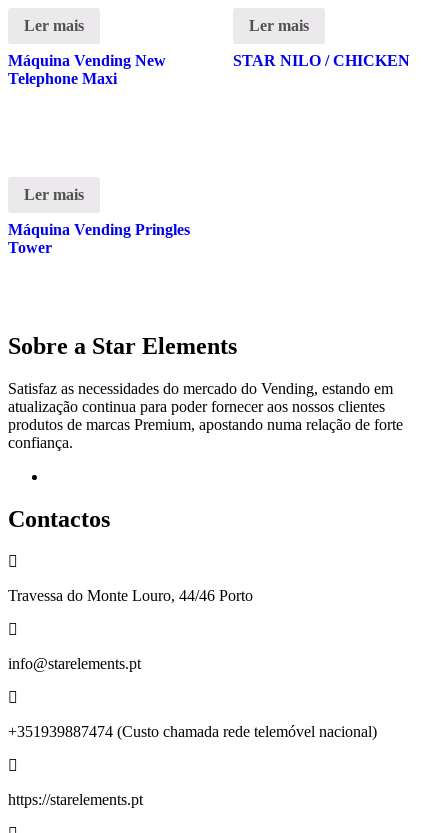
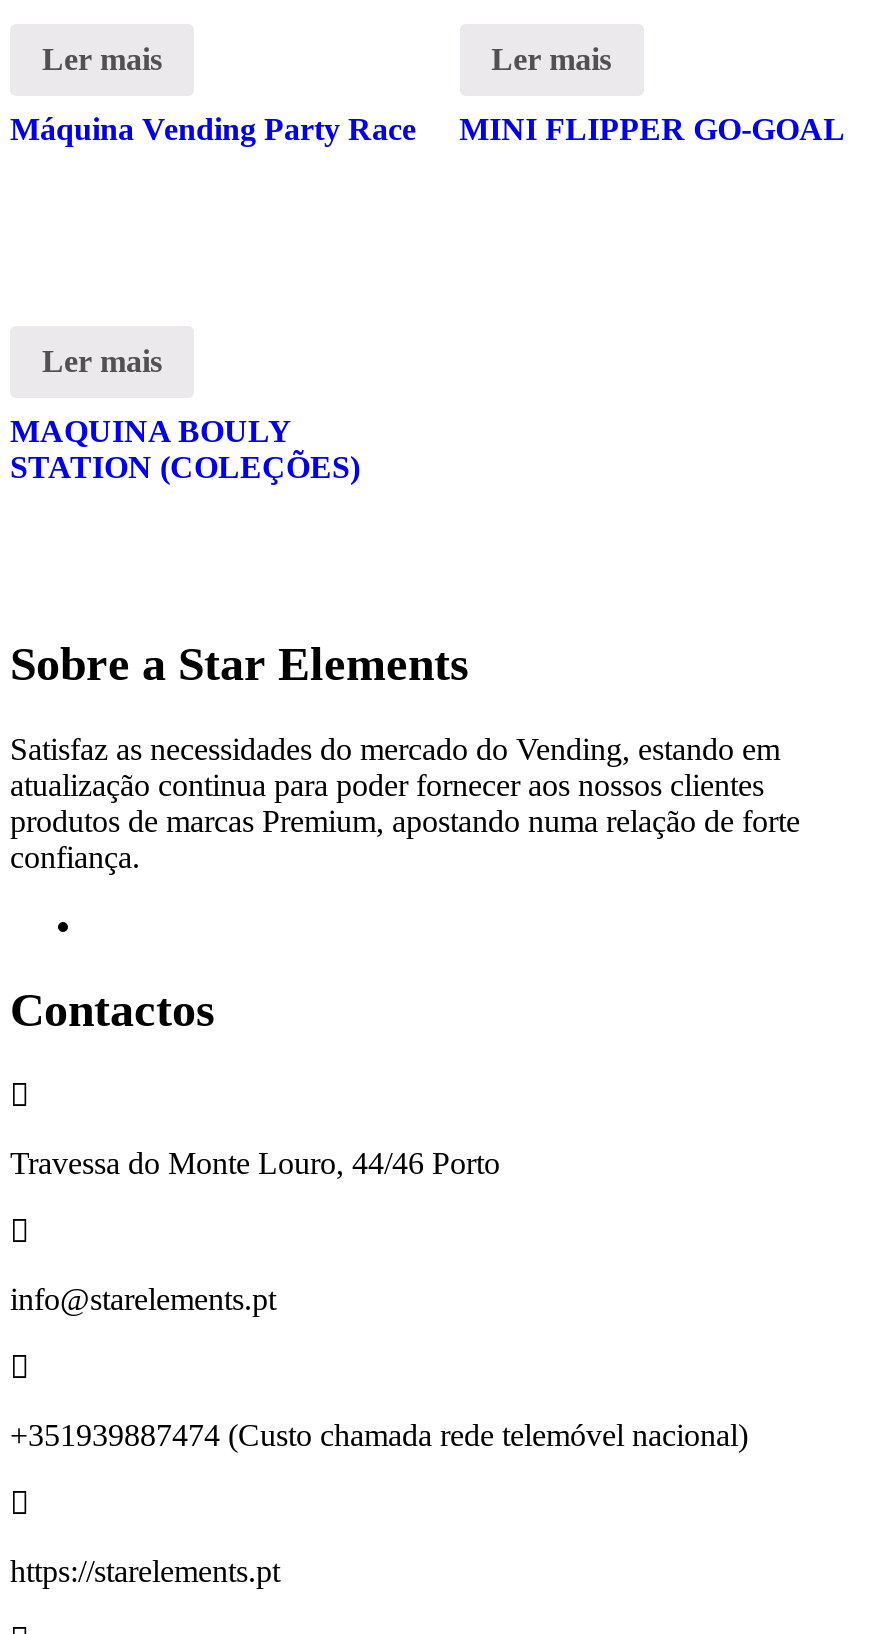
[8,52,166,87] Máquina Vending New | Telephone Maxi -> [10,111,416,145] Máquina Vending Party Race
[233,52,410,69] STAR NILO / CHICKEN -> [459,111,845,145] MINI FLIPPER GO-GOAL
[8,221,190,256] Máquina Vending Pringles | Tower -> [10,414,360,484] MAQUINA BOULY | STATION (COLEÇÕES)

